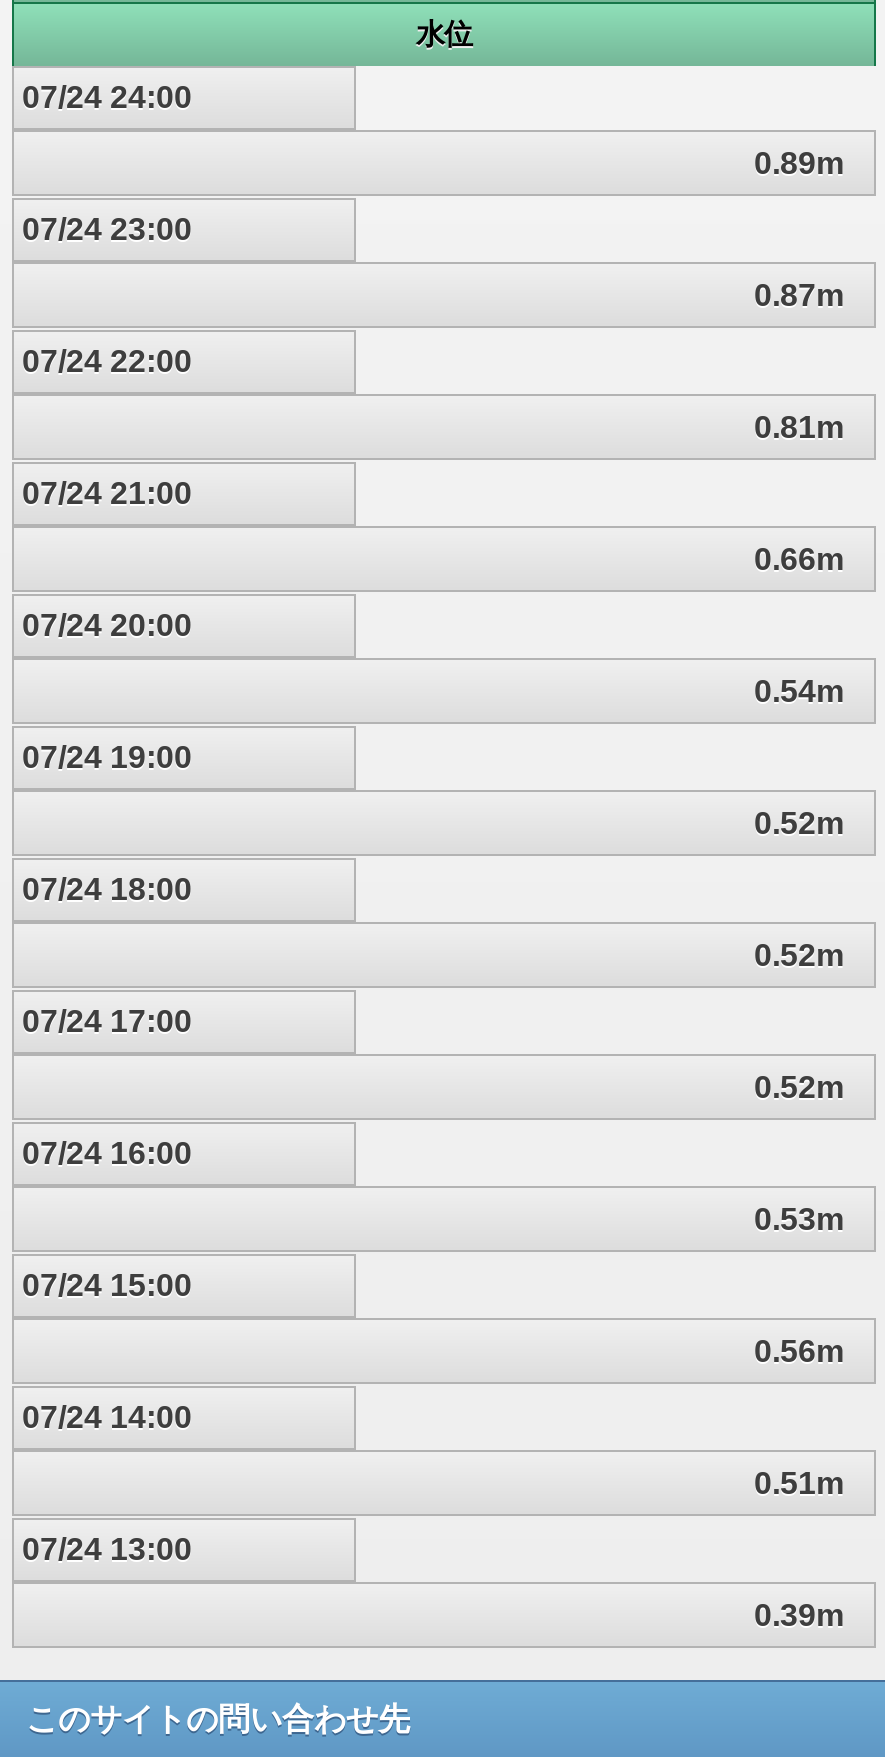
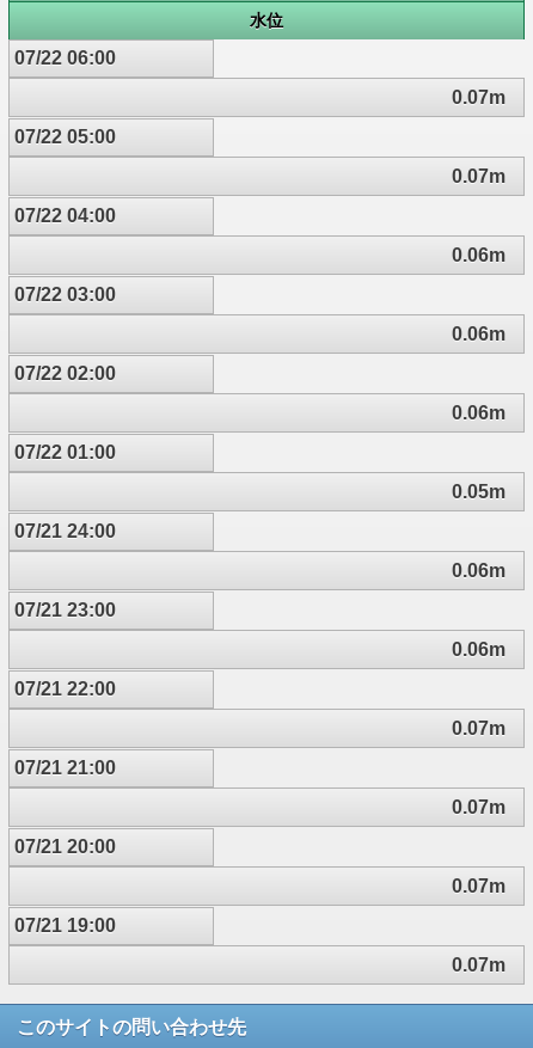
[22,80,192,114] 07/24 24:00 -> [14,48,116,68] 07/22 06:00
[738,145,844,179] 0.89m -> [442,87,506,107] 0.07m
[22,212,192,246] 07/24 23:00 -> [14,127,116,147] 07/22 05:00
[738,277,844,311] 0.87m -> [442,166,506,186] 0.07m
[22,344,192,378] 07/24 22:00 -> [14,205,116,226] 07/22 04:00
[738,409,844,443] 0.81m -> [442,245,506,265] 0.06m
[22,476,192,510] 07/24 21:00 -> [14,284,116,305] 07/22 03:00
[738,541,844,575] 0.66m -> [442,323,506,344] 0.06m
[22,608,192,642] 07/24 20:00 -> [14,363,116,383] 07/22 02:00
[738,673,844,707] 0.54m -> [442,402,506,423] 0.06m
[22,740,192,774] 07/24 19:00 -> [14,442,116,462] 07/22 01:00
[738,805,844,839] 0.52m -> [442,481,506,502] 0.05m
[22,872,192,906] 07/24 18:00 -> [14,521,116,541] 07/21 24:00
[738,937,844,971] 0.52m -> [442,560,506,580] 0.06m
[22,1004,192,1038] 07/24 17:00 -> [14,600,116,620] 07/21 23:00
[738,1069,844,1103] 0.52m -> [442,639,506,659] 0.06m
[22,1136,192,1170] 07/24 16:00 -> [14,679,116,699] 07/21 22:00
[738,1201,844,1235] 0.53m -> [442,718,506,738] 0.07m
[22,1268,192,1302] 07/24 15:00 -> [14,757,116,778] 07/21 21:00
[738,1333,844,1367] 0.56m -> [442,797,506,817] 0.07m
[22,1400,192,1434] 07/24 14:00 -> [14,836,116,857] 07/21 20:00
[738,1465,844,1499] 0.51m -> [442,876,506,896] 0.07m
[22,1532,192,1566] 07/24 13:00 -> [14,915,116,936] 07/21 19:00
[738,1597,844,1631] 0.39m -> [442,954,506,975] 0.07m

